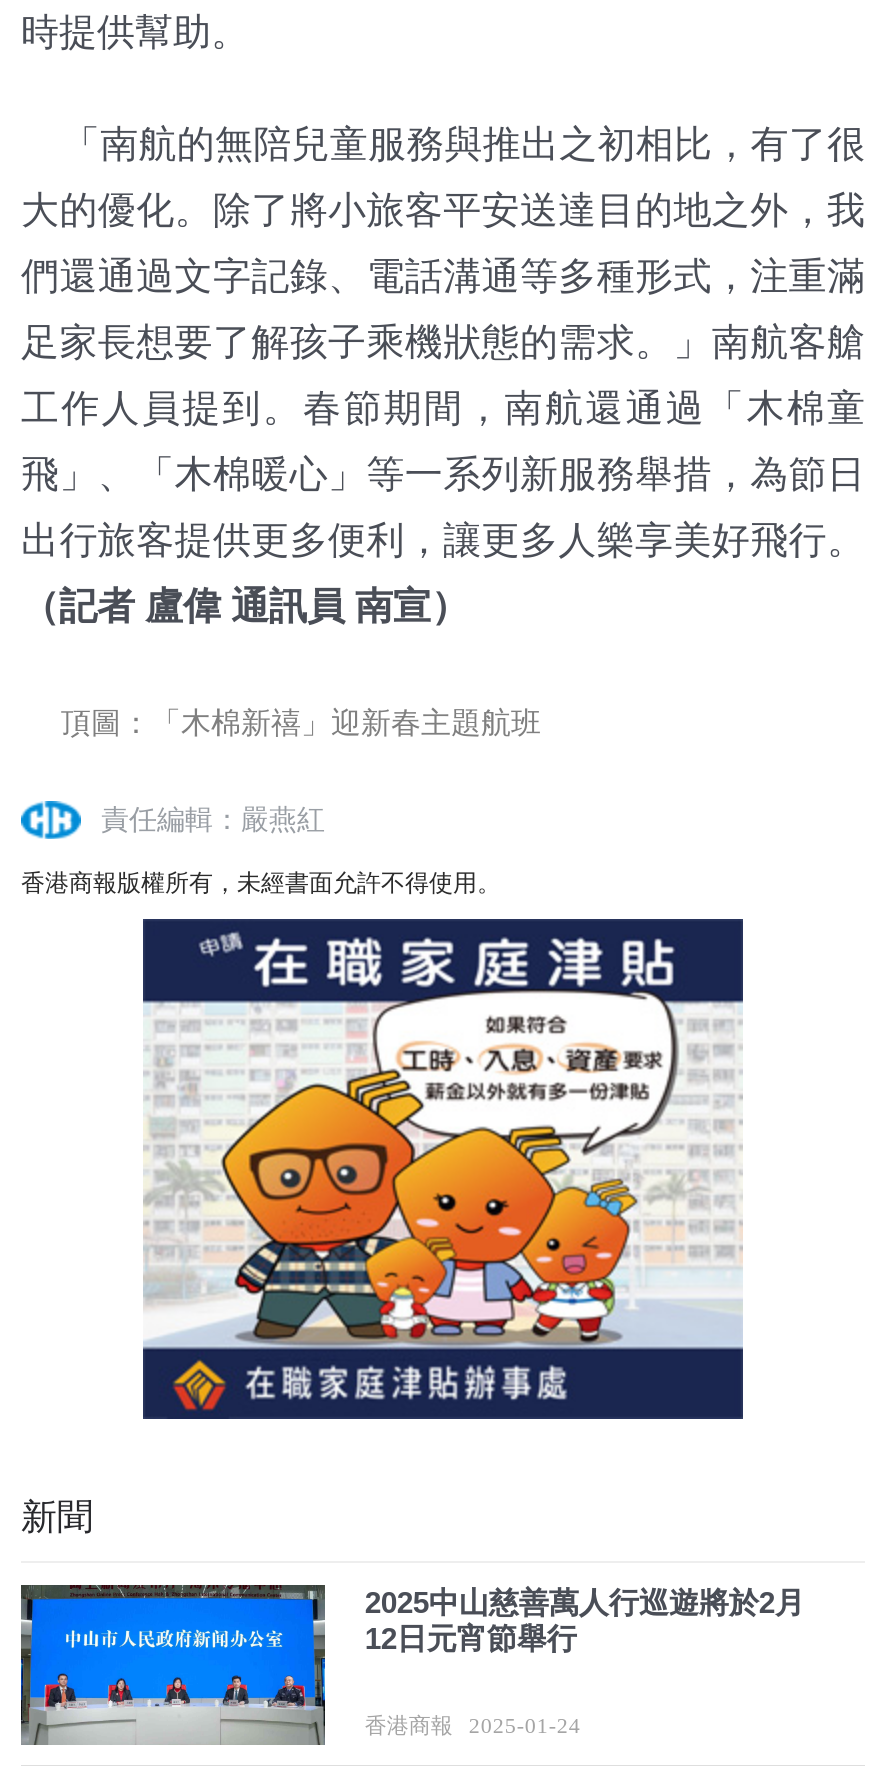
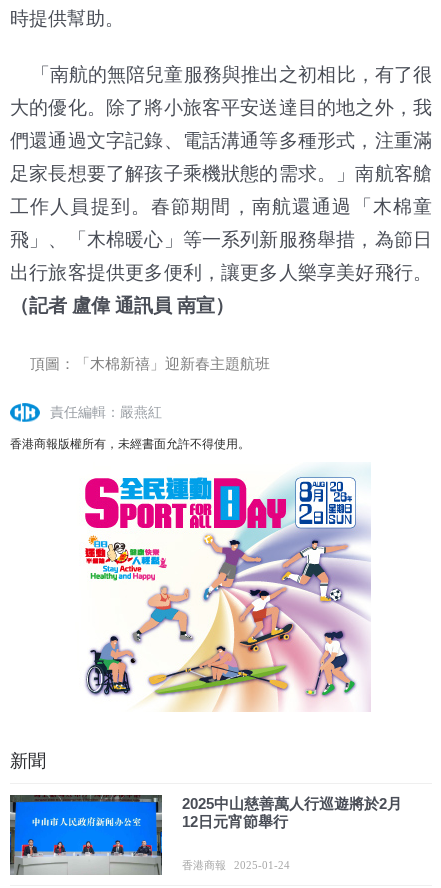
[141,917,745,1421] [image] -> [71,462,371,712] [image]

